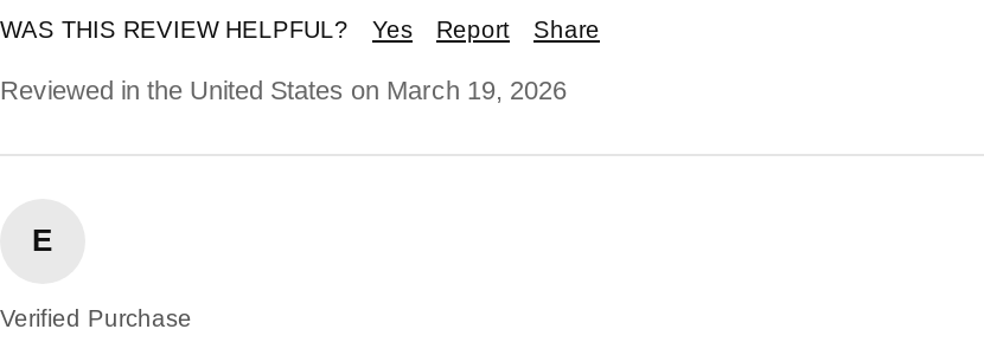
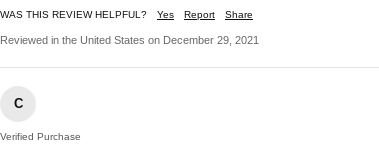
[0,75,567,104] Reviewed in the United States on March 19, 2026 -> [0,34,259,46] Reviewed in the United States on December 29, 2021
[32,222,53,258] E -> [13,96,22,111] C

